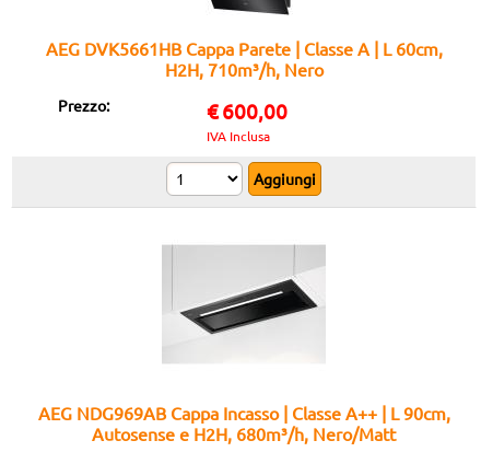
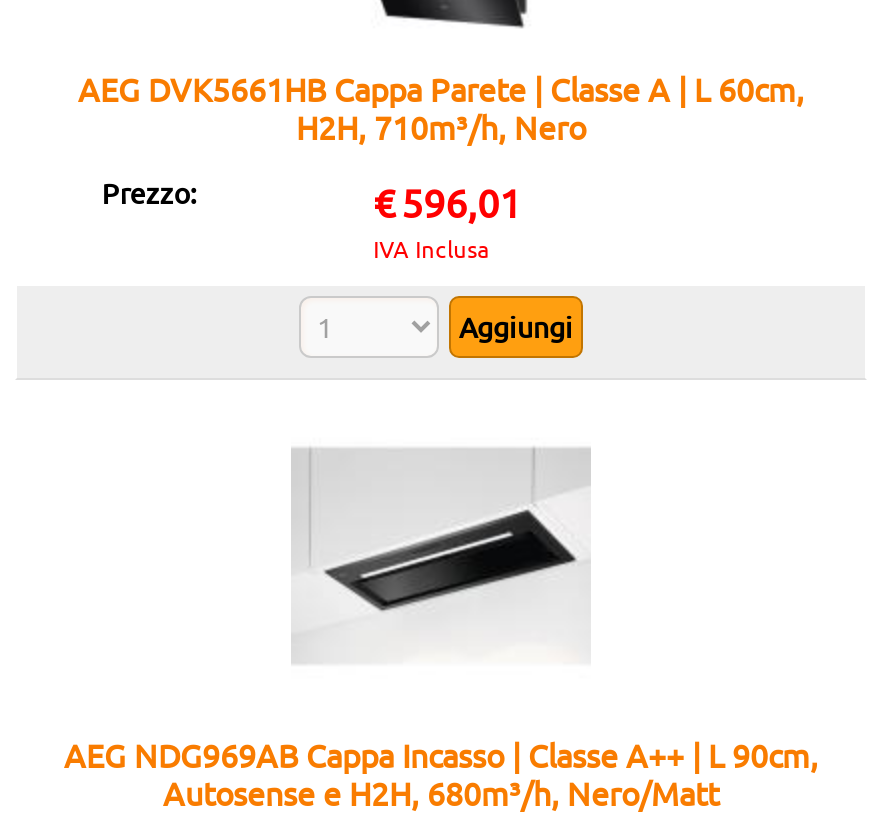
[207,97,288,123] € 600,00 -> [373,178,521,226] € 596,01

